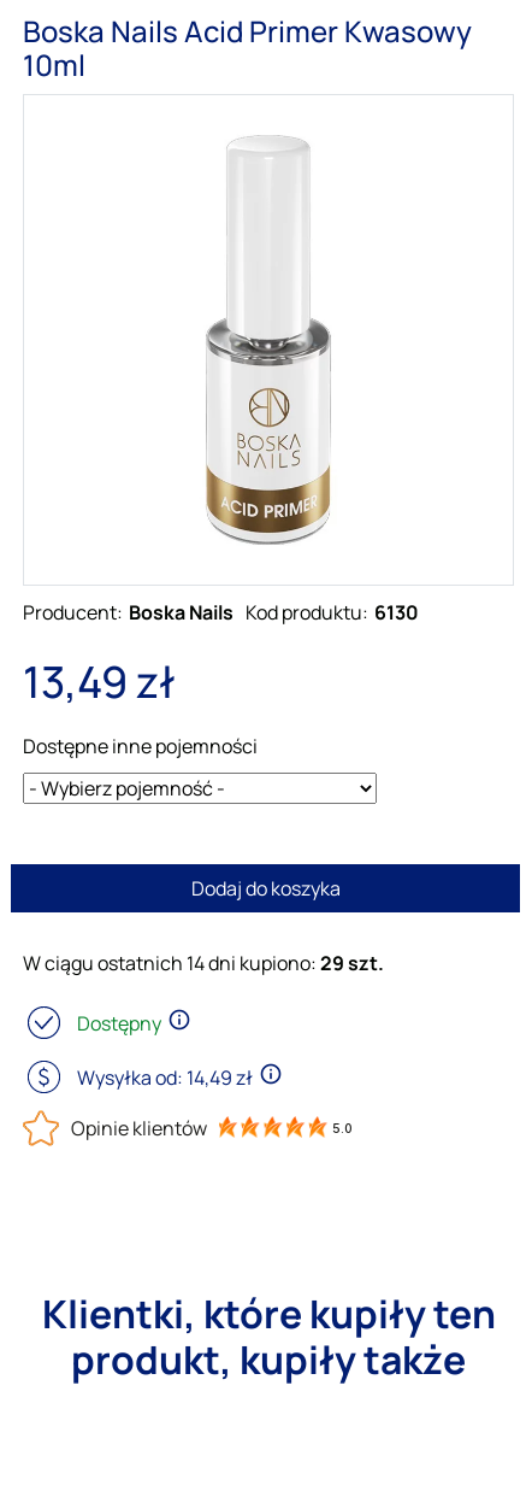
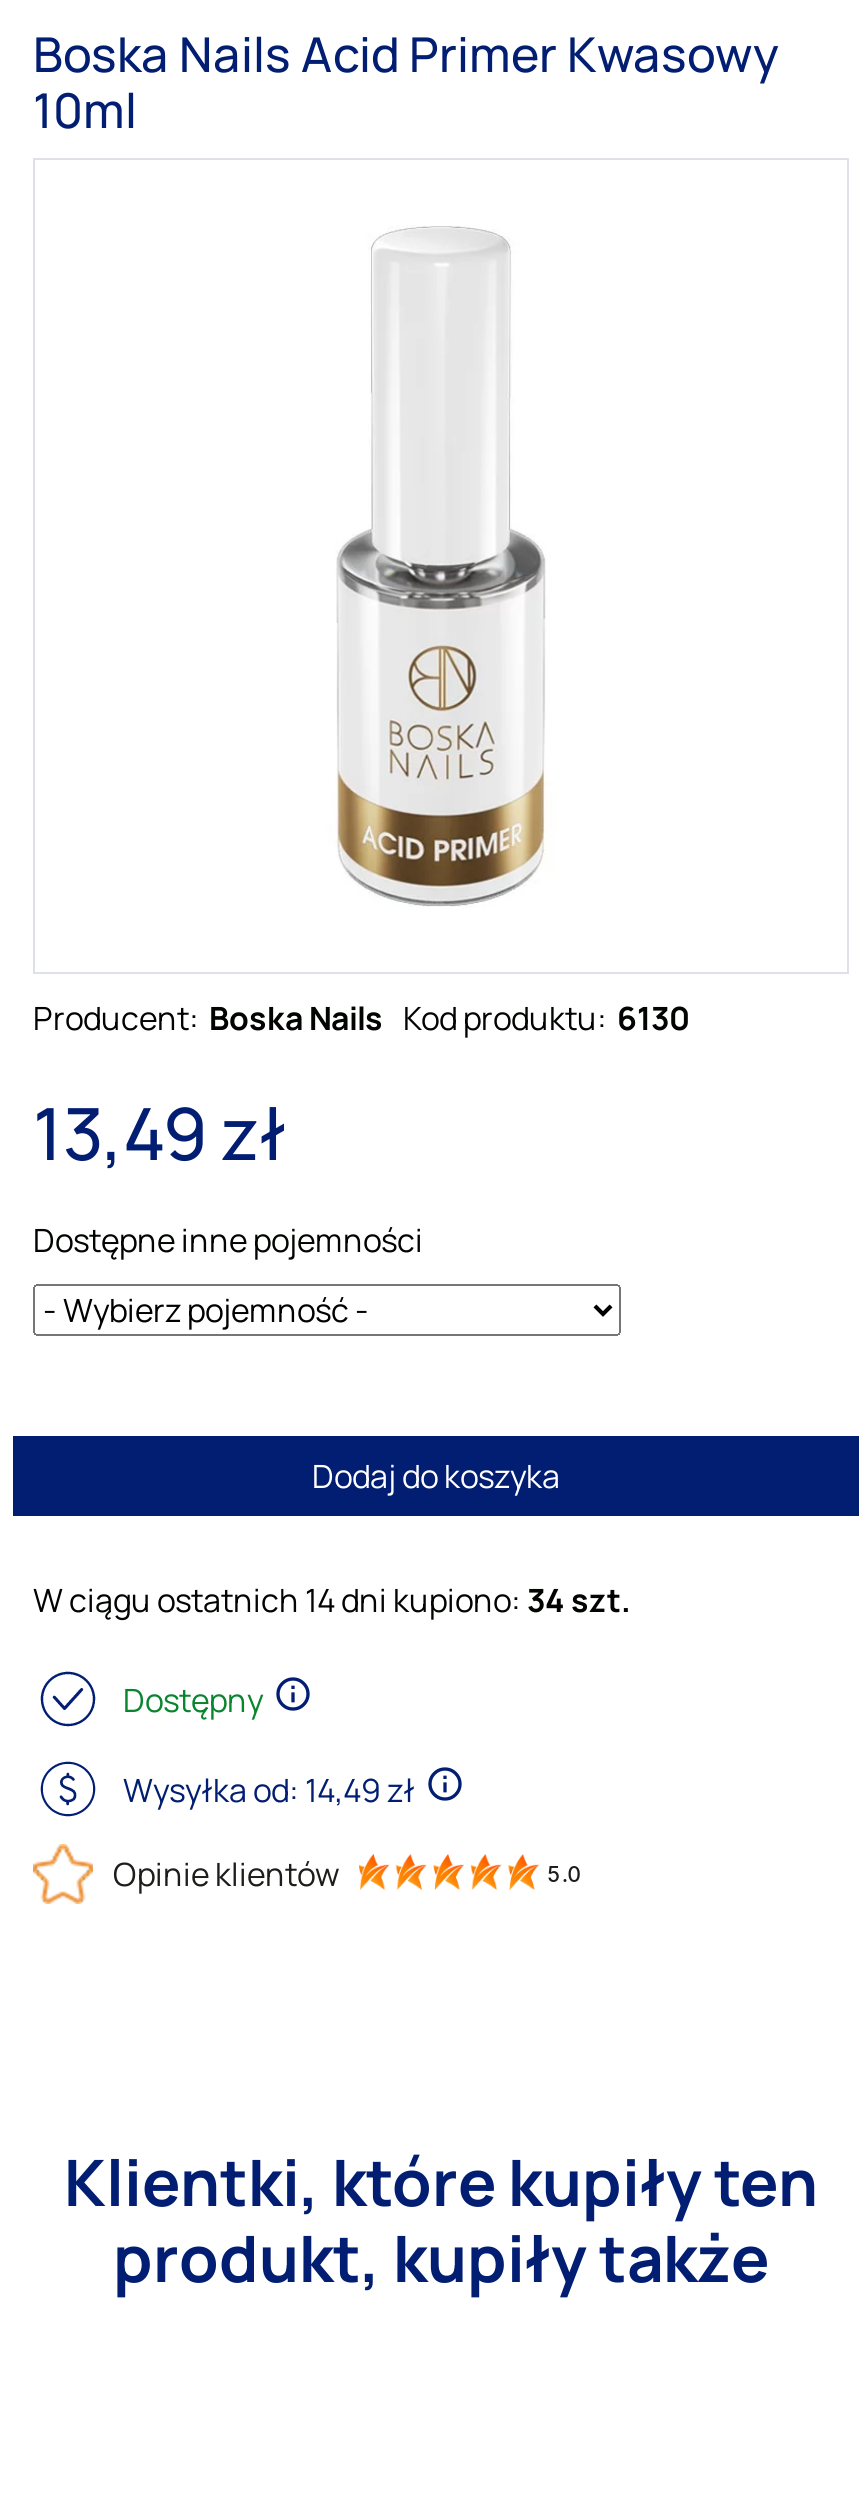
[23,950,384,977] W ciągu ostatnich 14 dni kupiono: 29 szt. -> [33,1578,631,1622] W ciągu ostatnich 14 dni kupiono: 34 szt.

